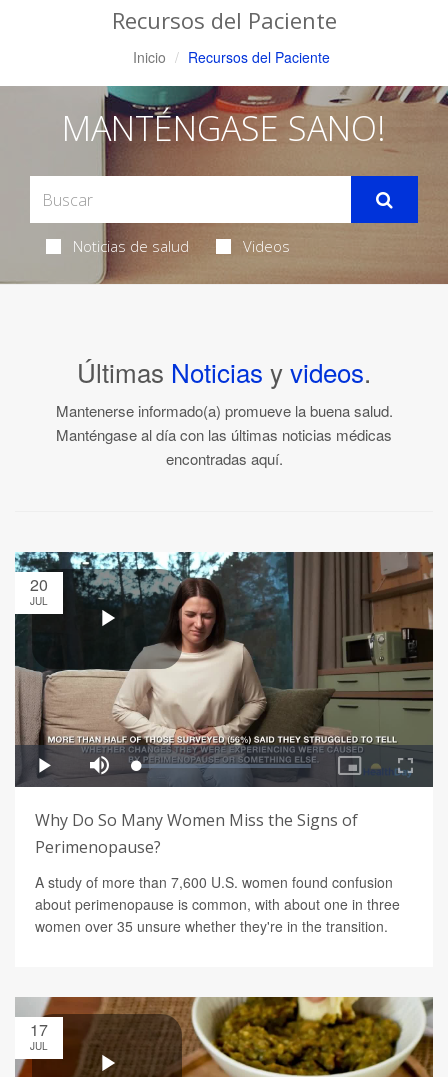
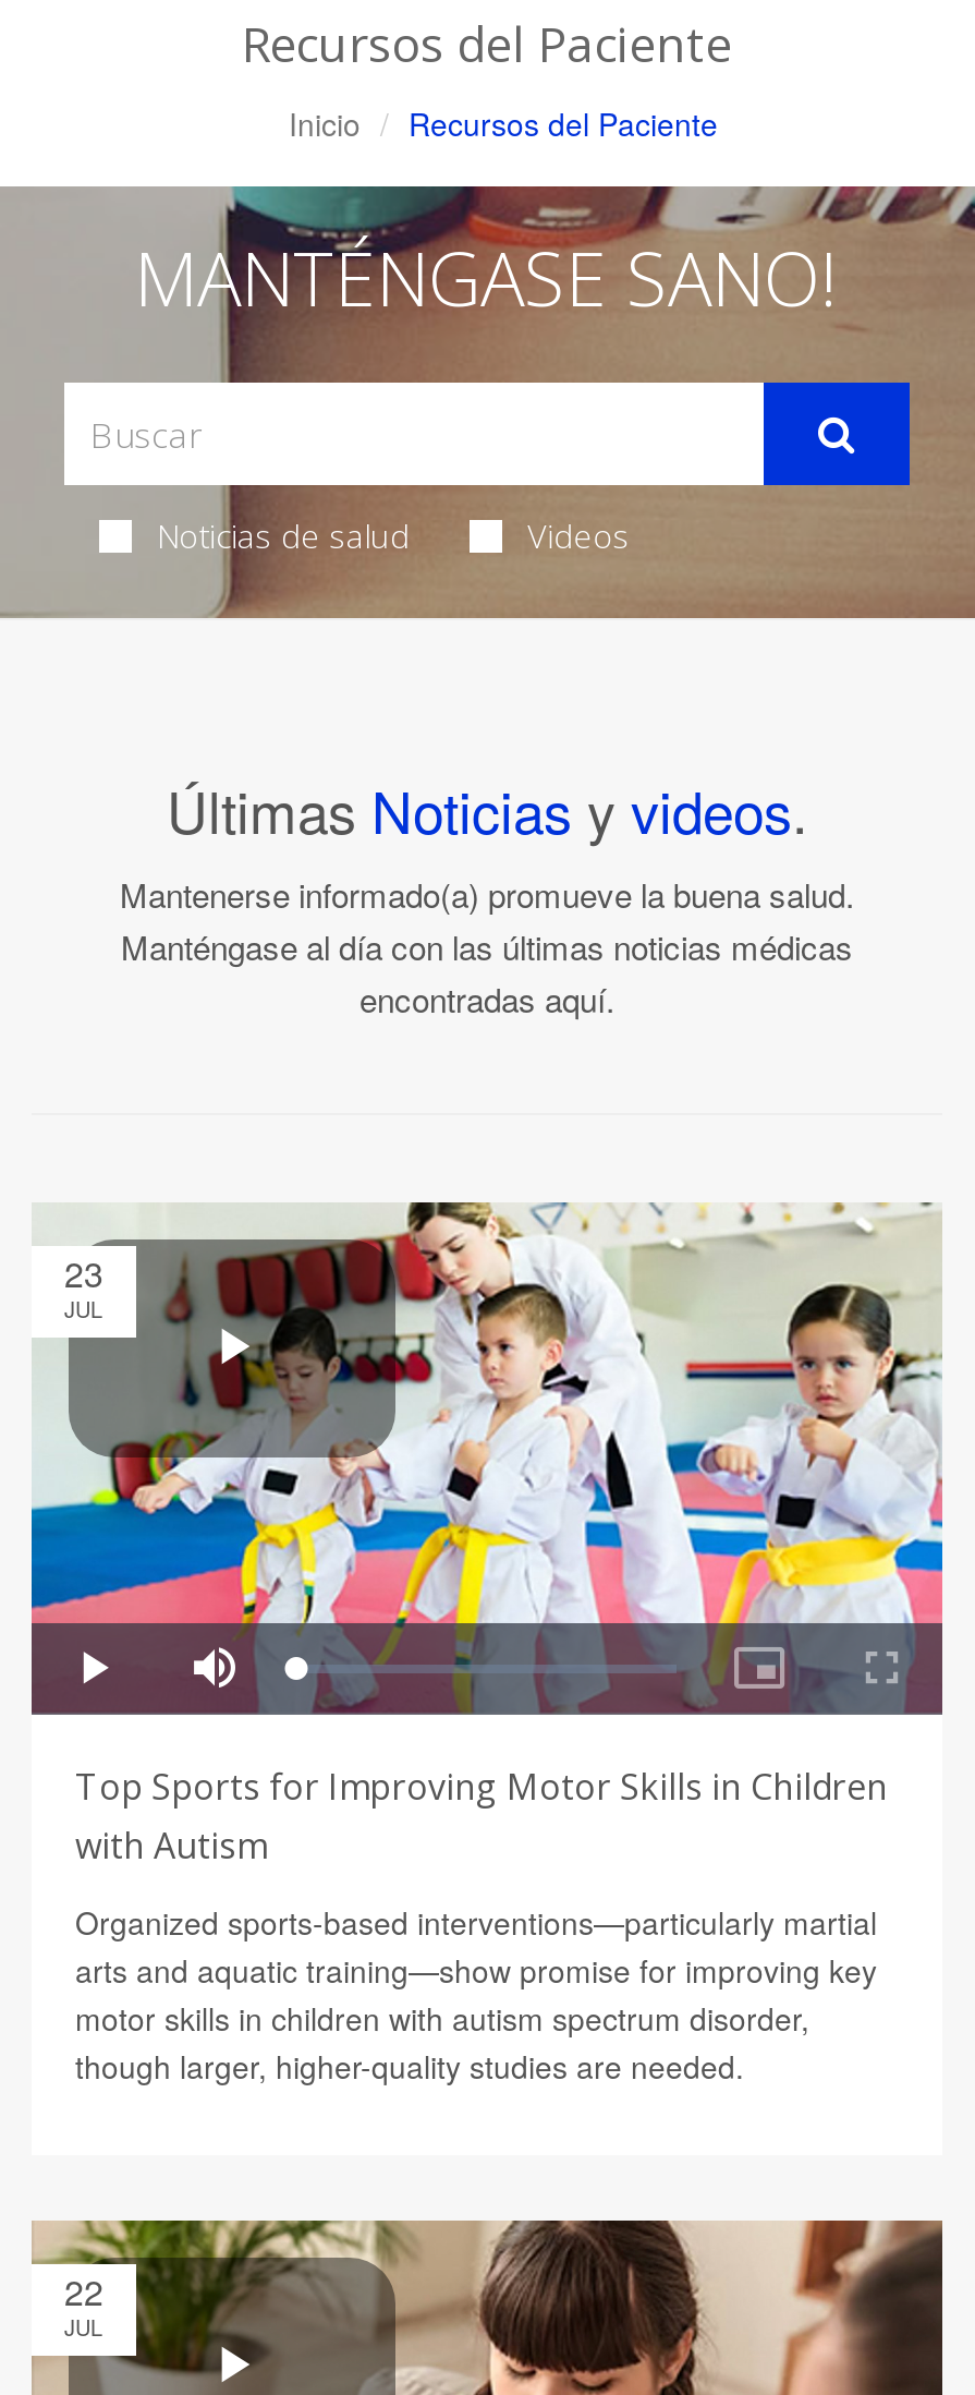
[14,551,434,787] [image] | 20 -> [29,1200,944,1715] [image] | 23
[35,809,358,858] Why Do So Many Women Miss the Signs of | Perimenopause? -> [75,1763,888,1870] Top Sports for Improving Motor Skills in Children | with Autism
[35,872,400,936] A study of more than 7,600 U.S. women found confusion | about perimenopause is common, with about one in three | women over 35 unsure whether they're in the transition. -> [75,1900,877,2088] Organized sports-based interventions—particularly martial | arts and aquatic training—show promise for improving key | motor skills in children with autism spectrum disorder, | though larger, higher-quality studies are needed.
[30,1018,48,1041] 17 -> [64,2267,103,2317] 22

